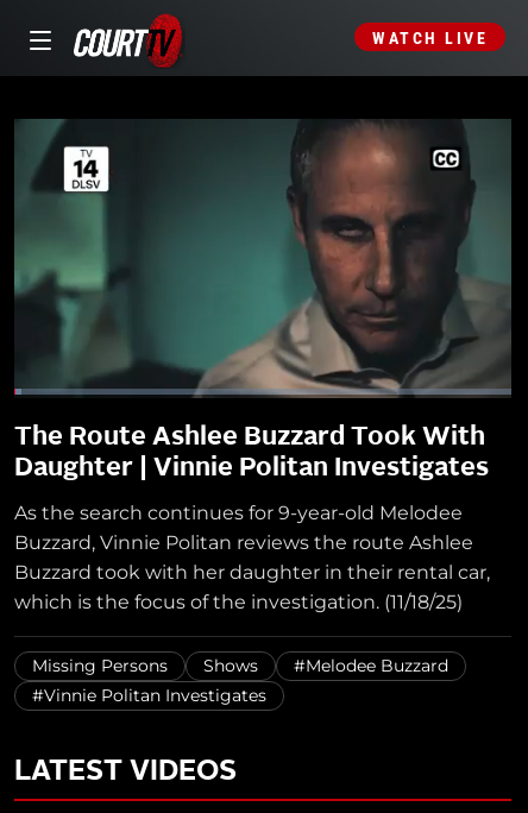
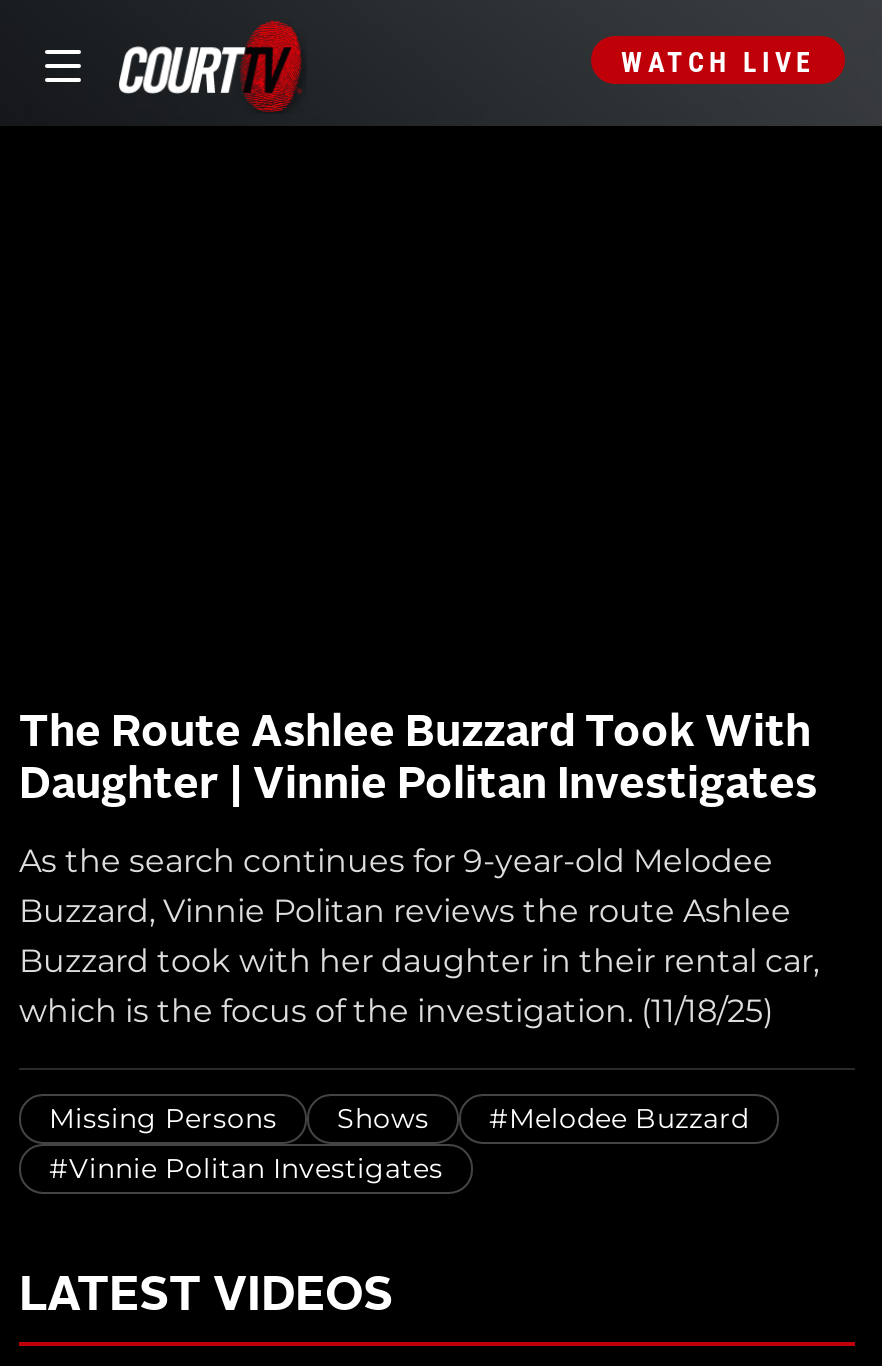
[13,119,513,399] [image] -> none

